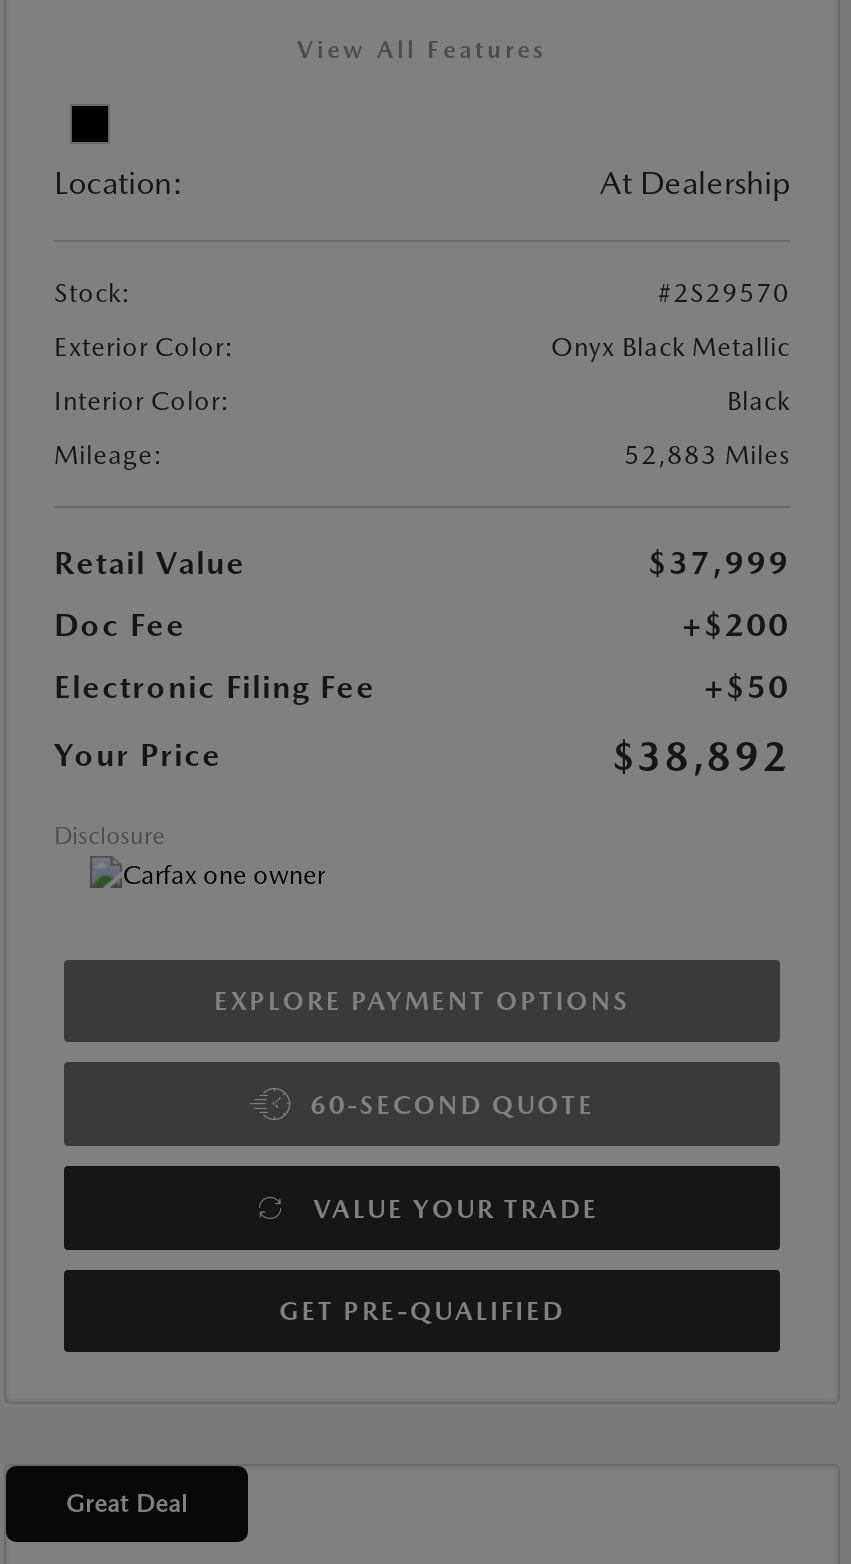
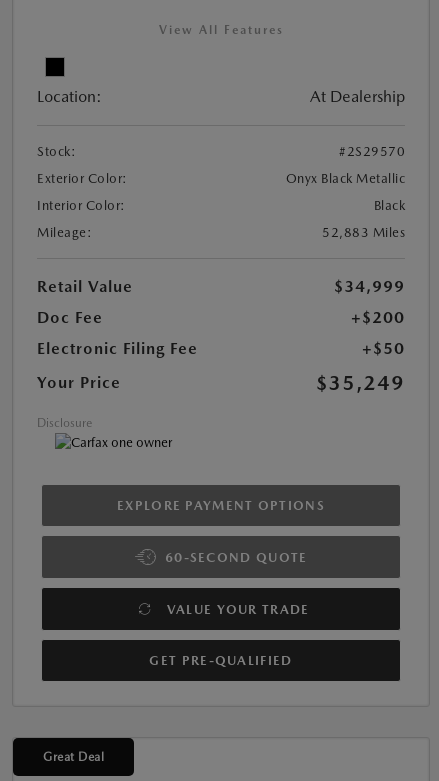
[648,544,790,582] $37,999 -> [334,277,405,296] $34,999
[612,732,790,780] $38,892 -> [316,371,405,395] $35,249

